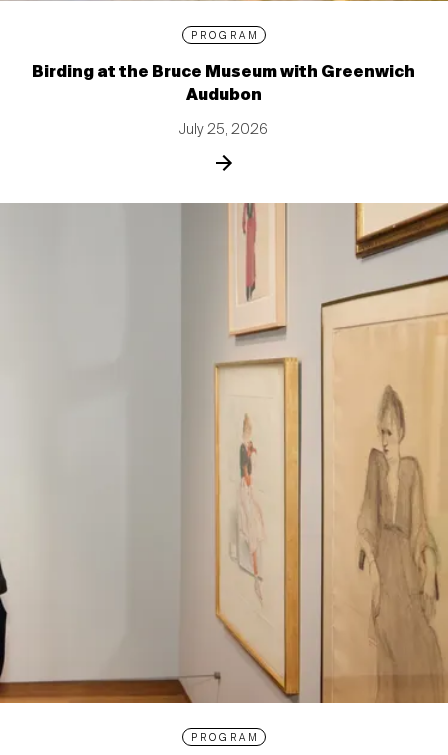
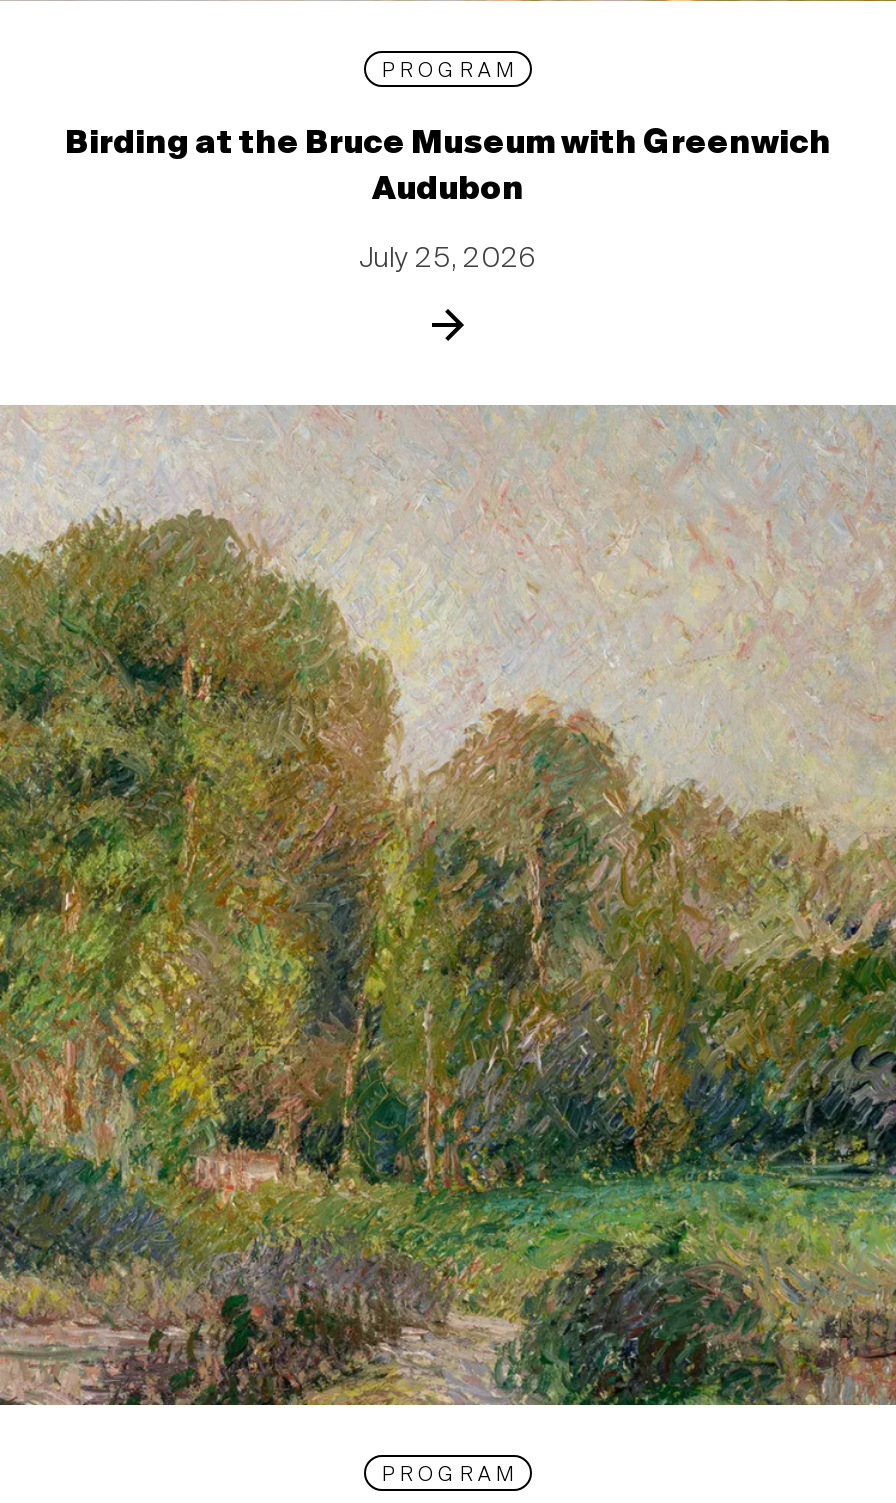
[3,203,445,704] [image] -> [6,404,890,1406] [image]

